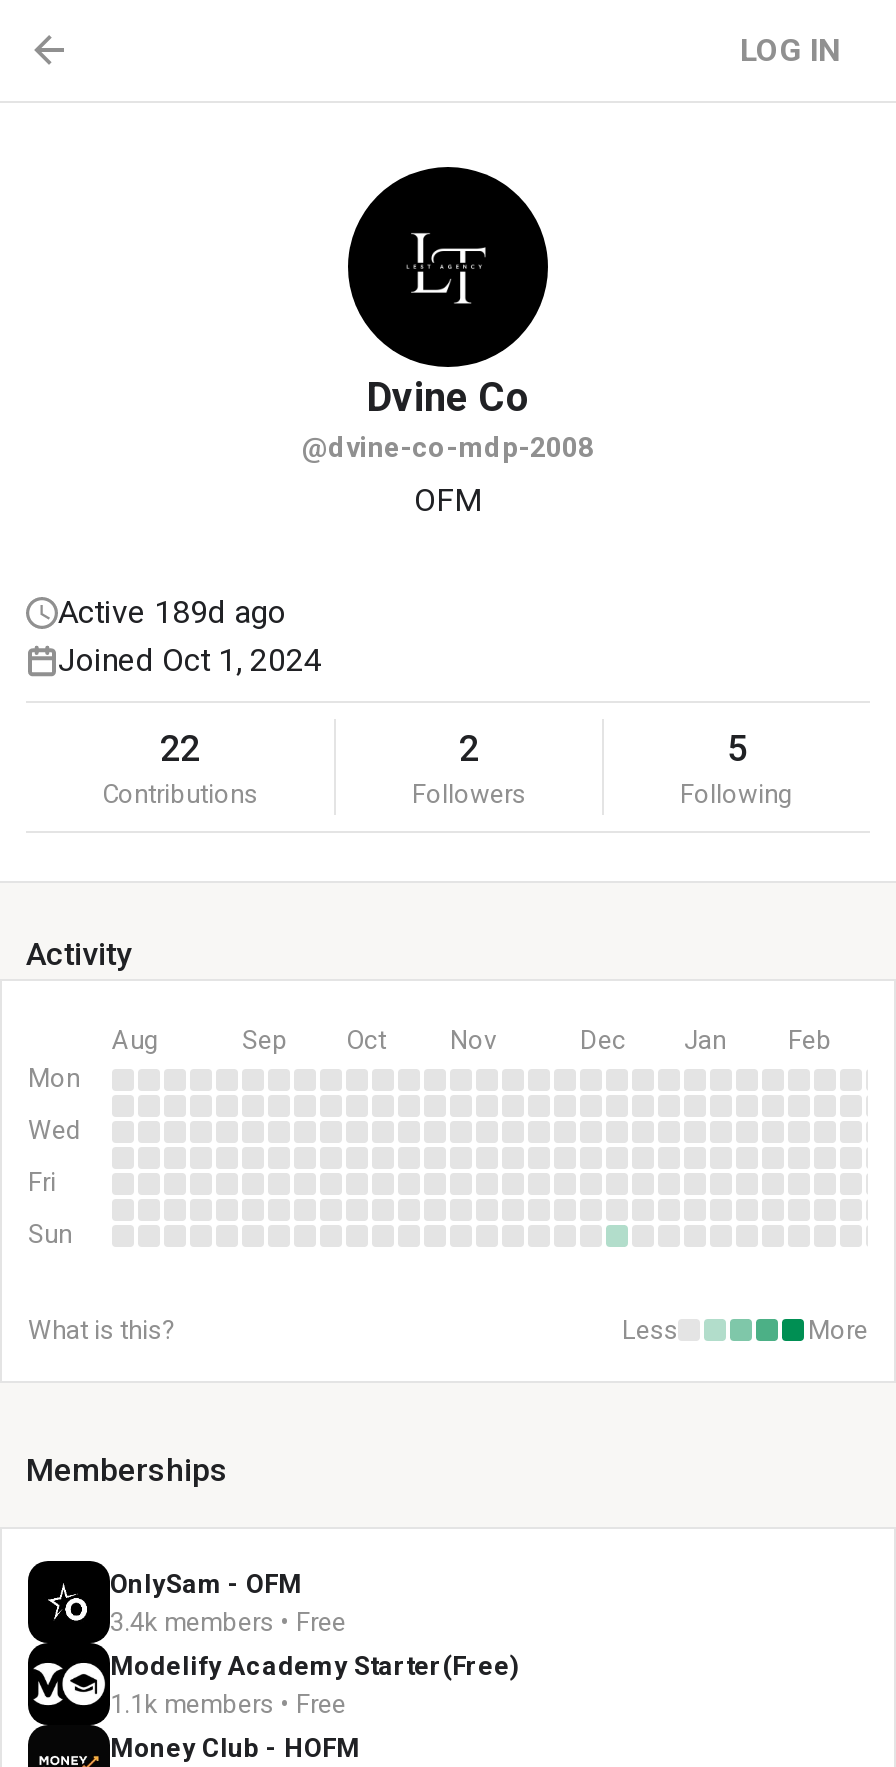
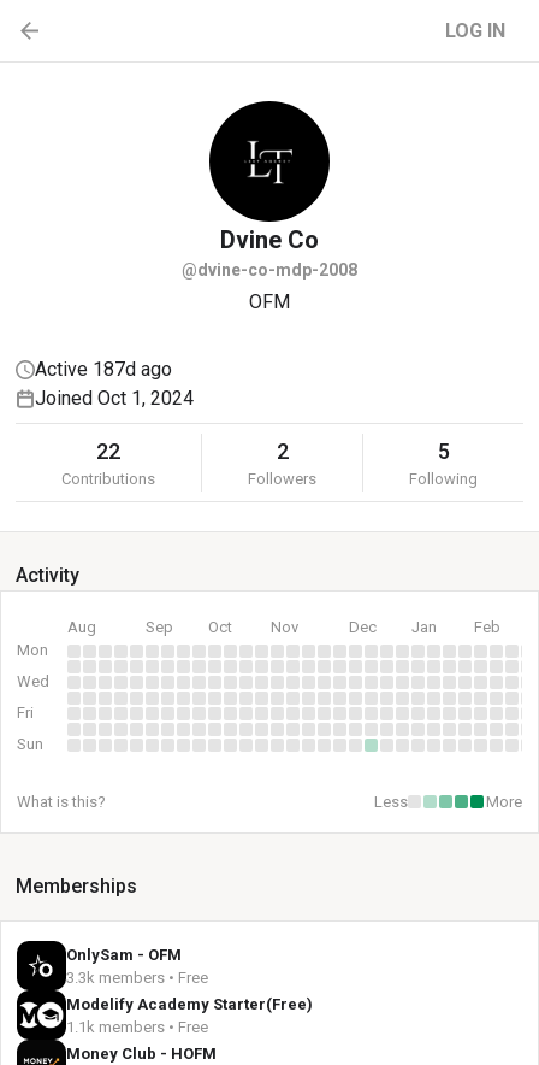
[58,593,286,631] Active 189d ago -> [35,358,172,381] Active 187d ago
[110,1607,346,1637] 3.4k members • Free -> [66,969,208,987] 3.3k members • Free

